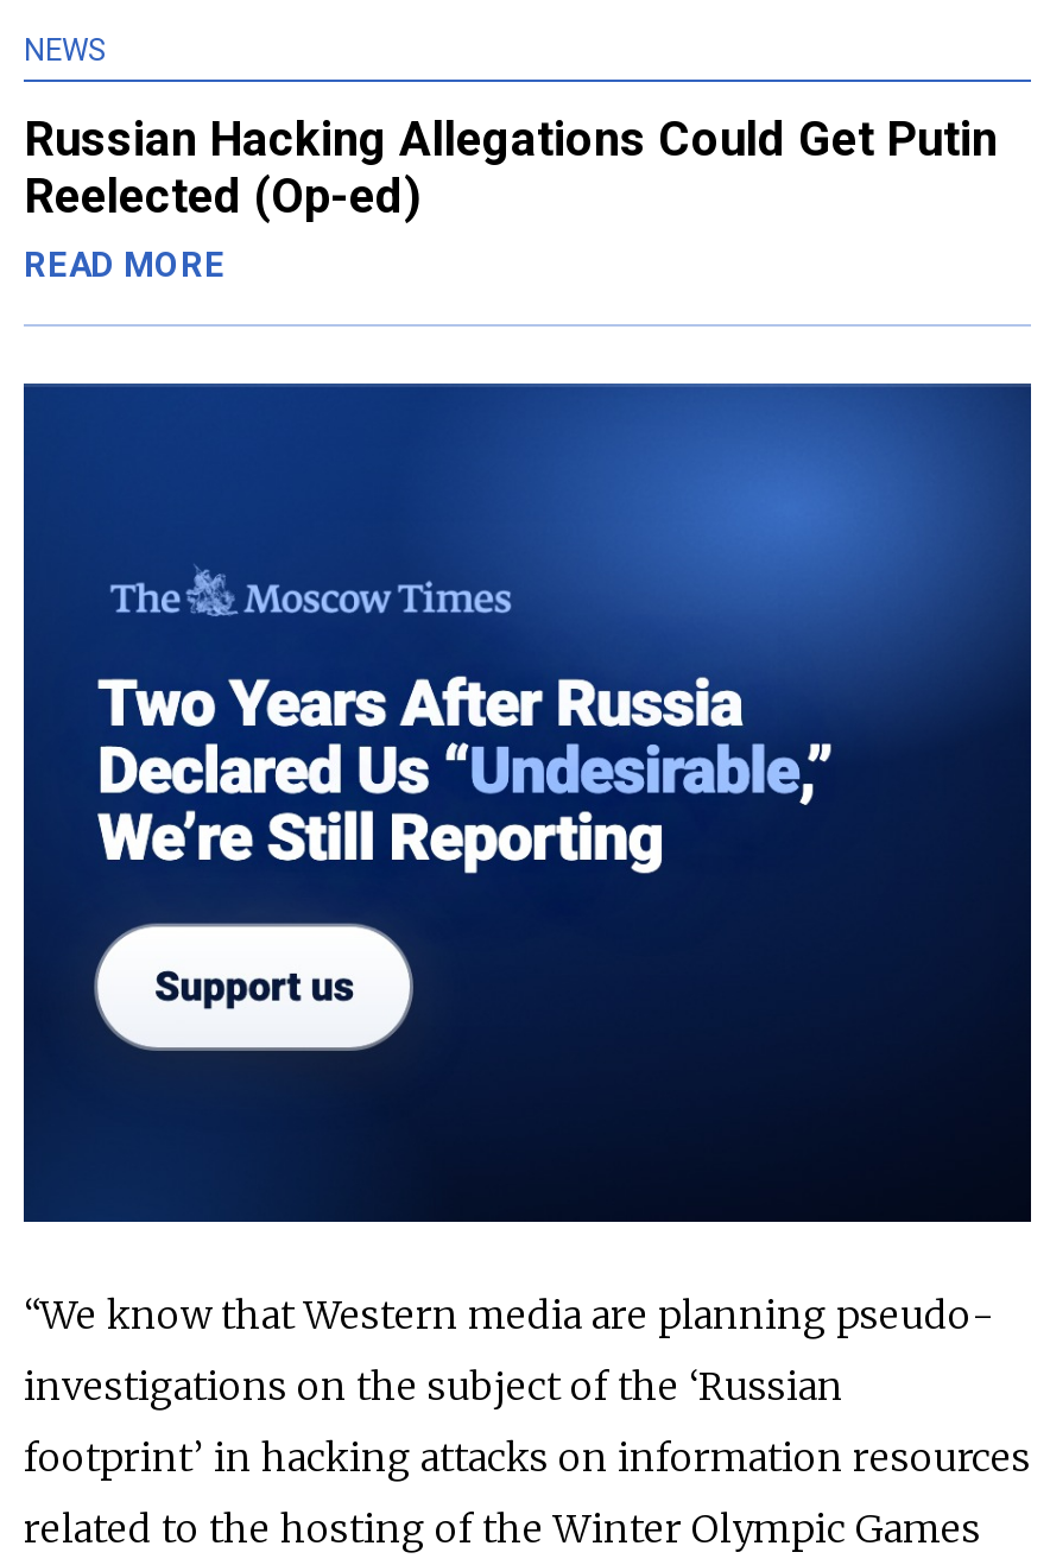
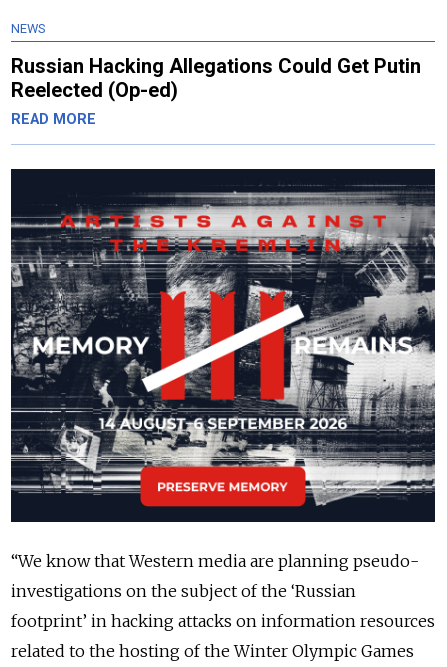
[21,381,1033,1222] [image] -> [10,168,436,522] [image]

